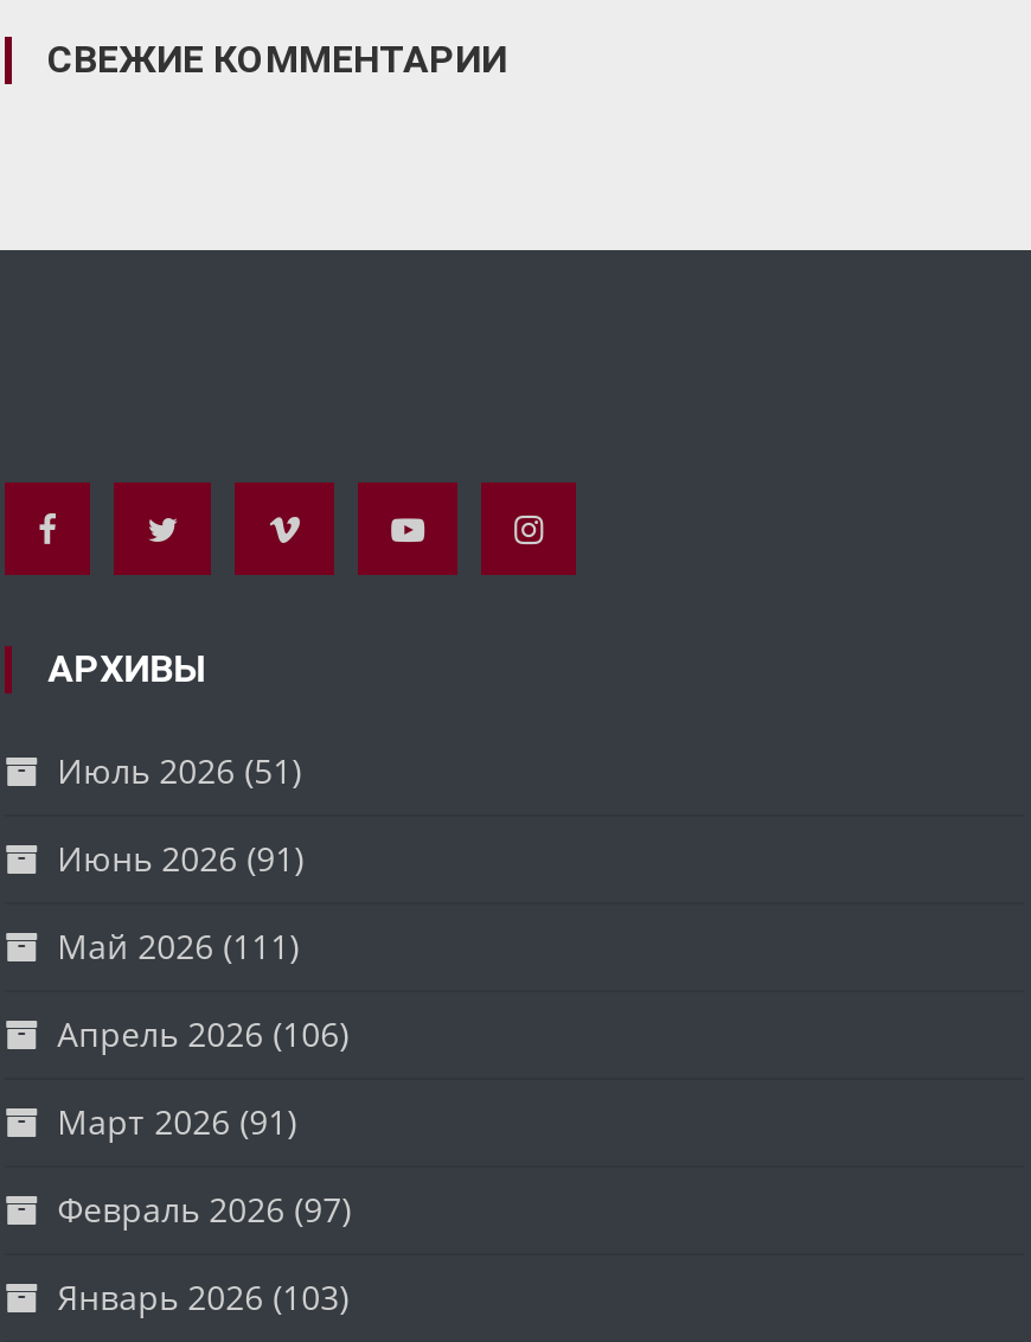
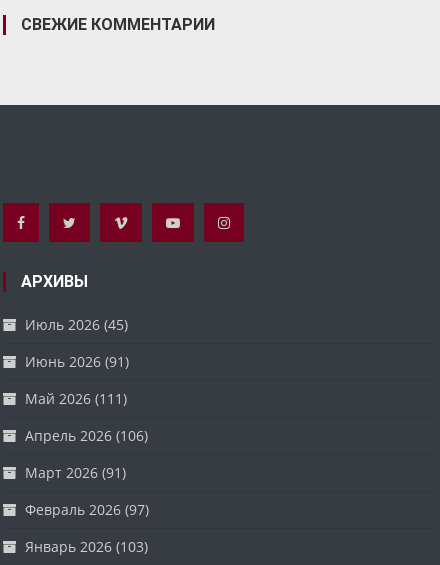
[57,749,301,794] Июль 2026 (51) -> [25,315,128,334] Июль 2026 (45)

